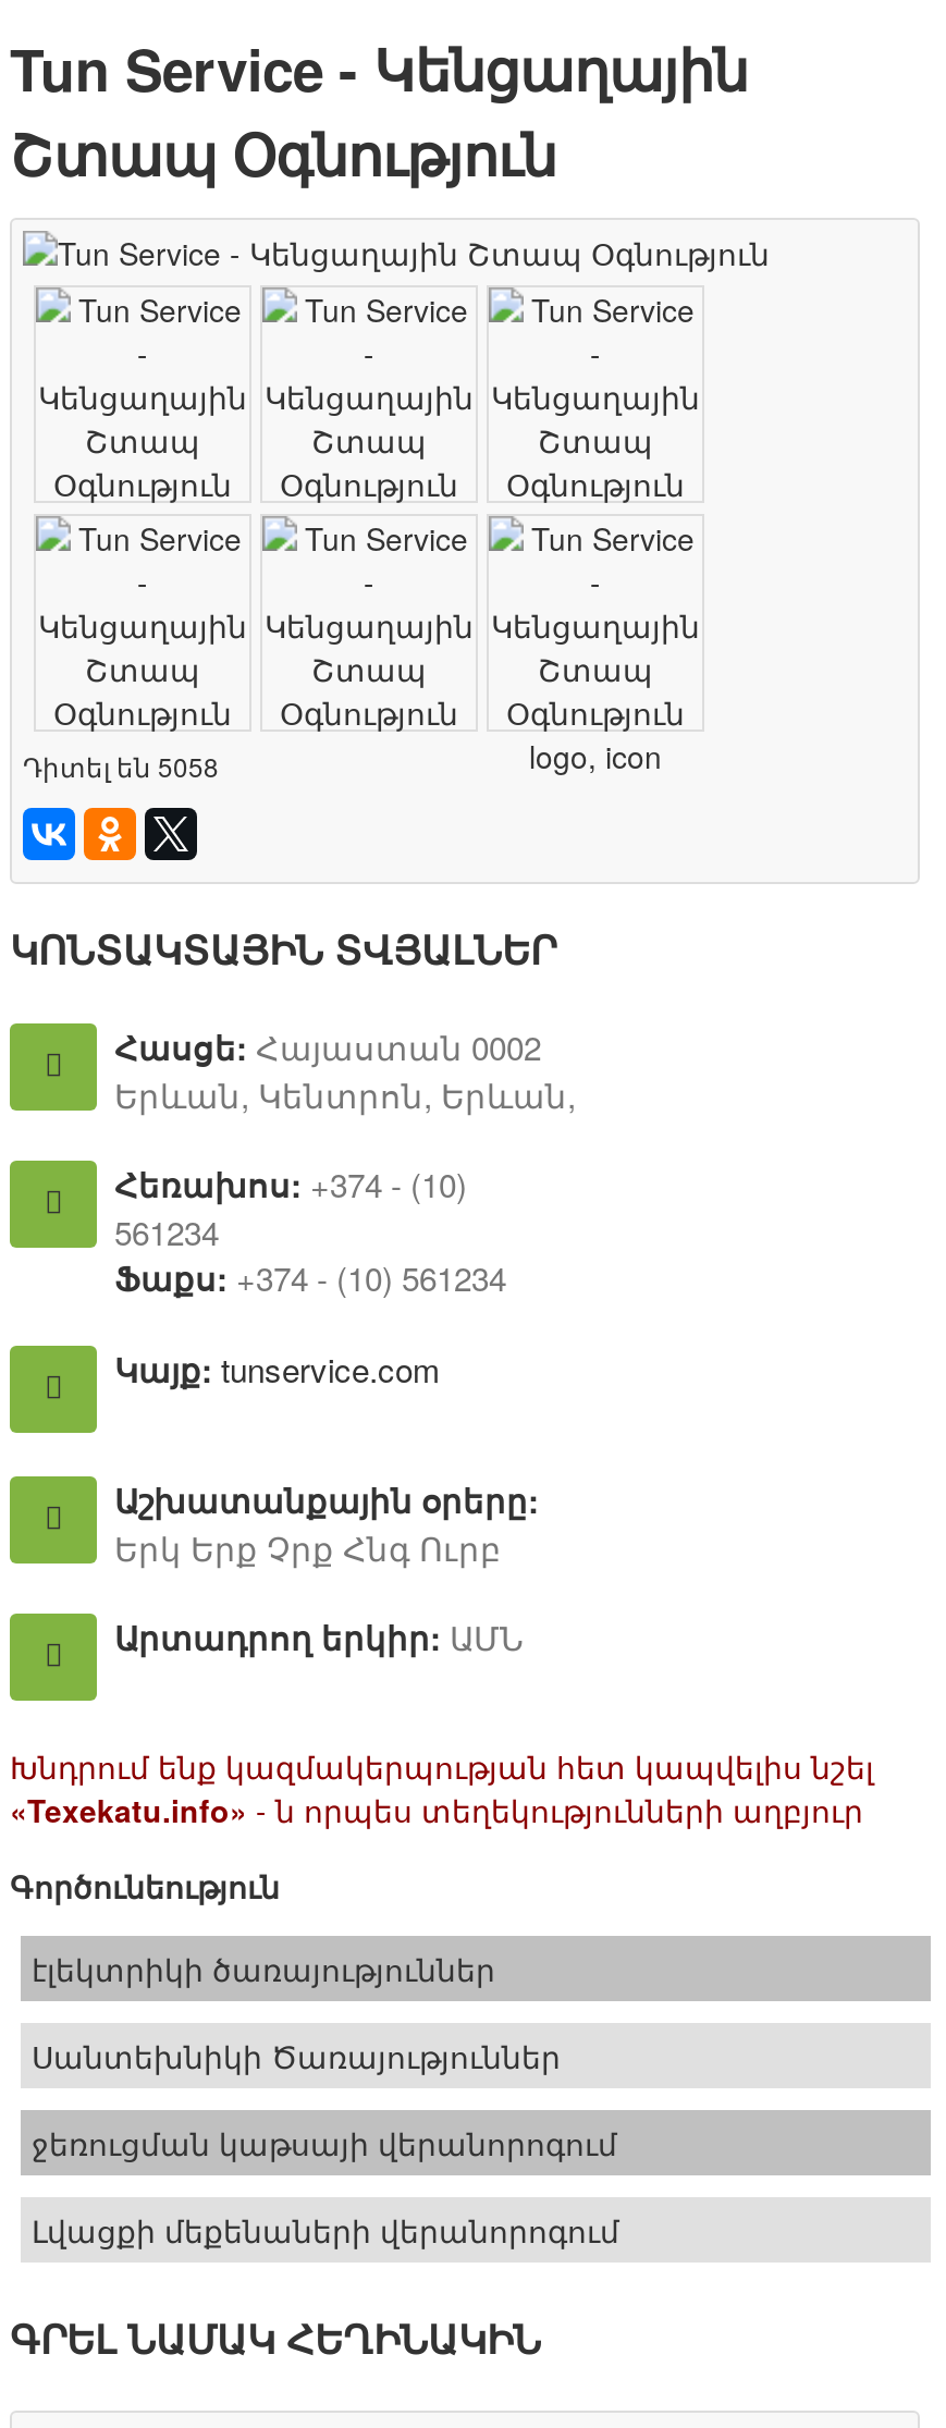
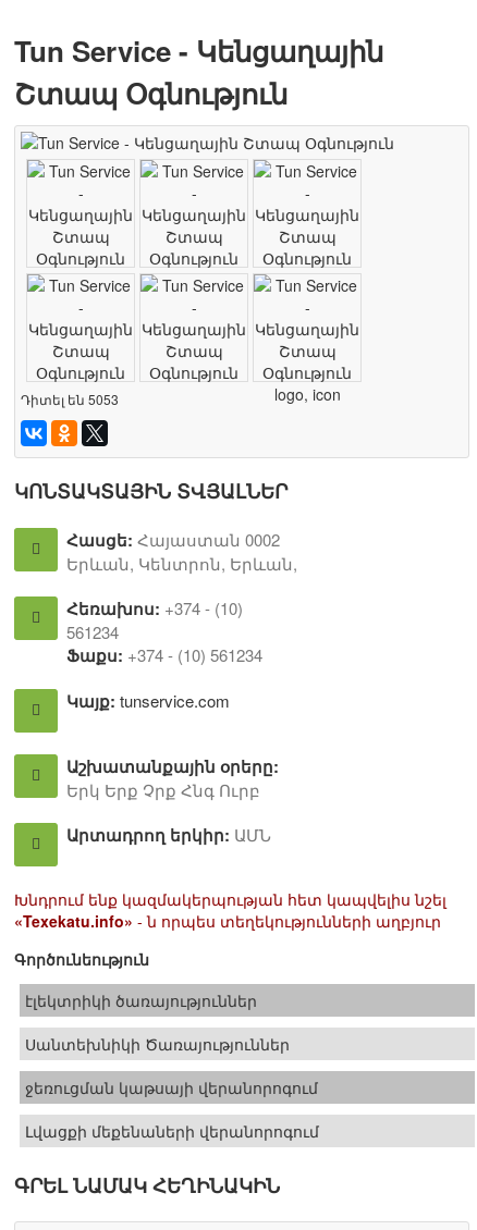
[23,746,219,783] Դիտել են 5058 -> [21,389,119,408] Դիտել են 5053

